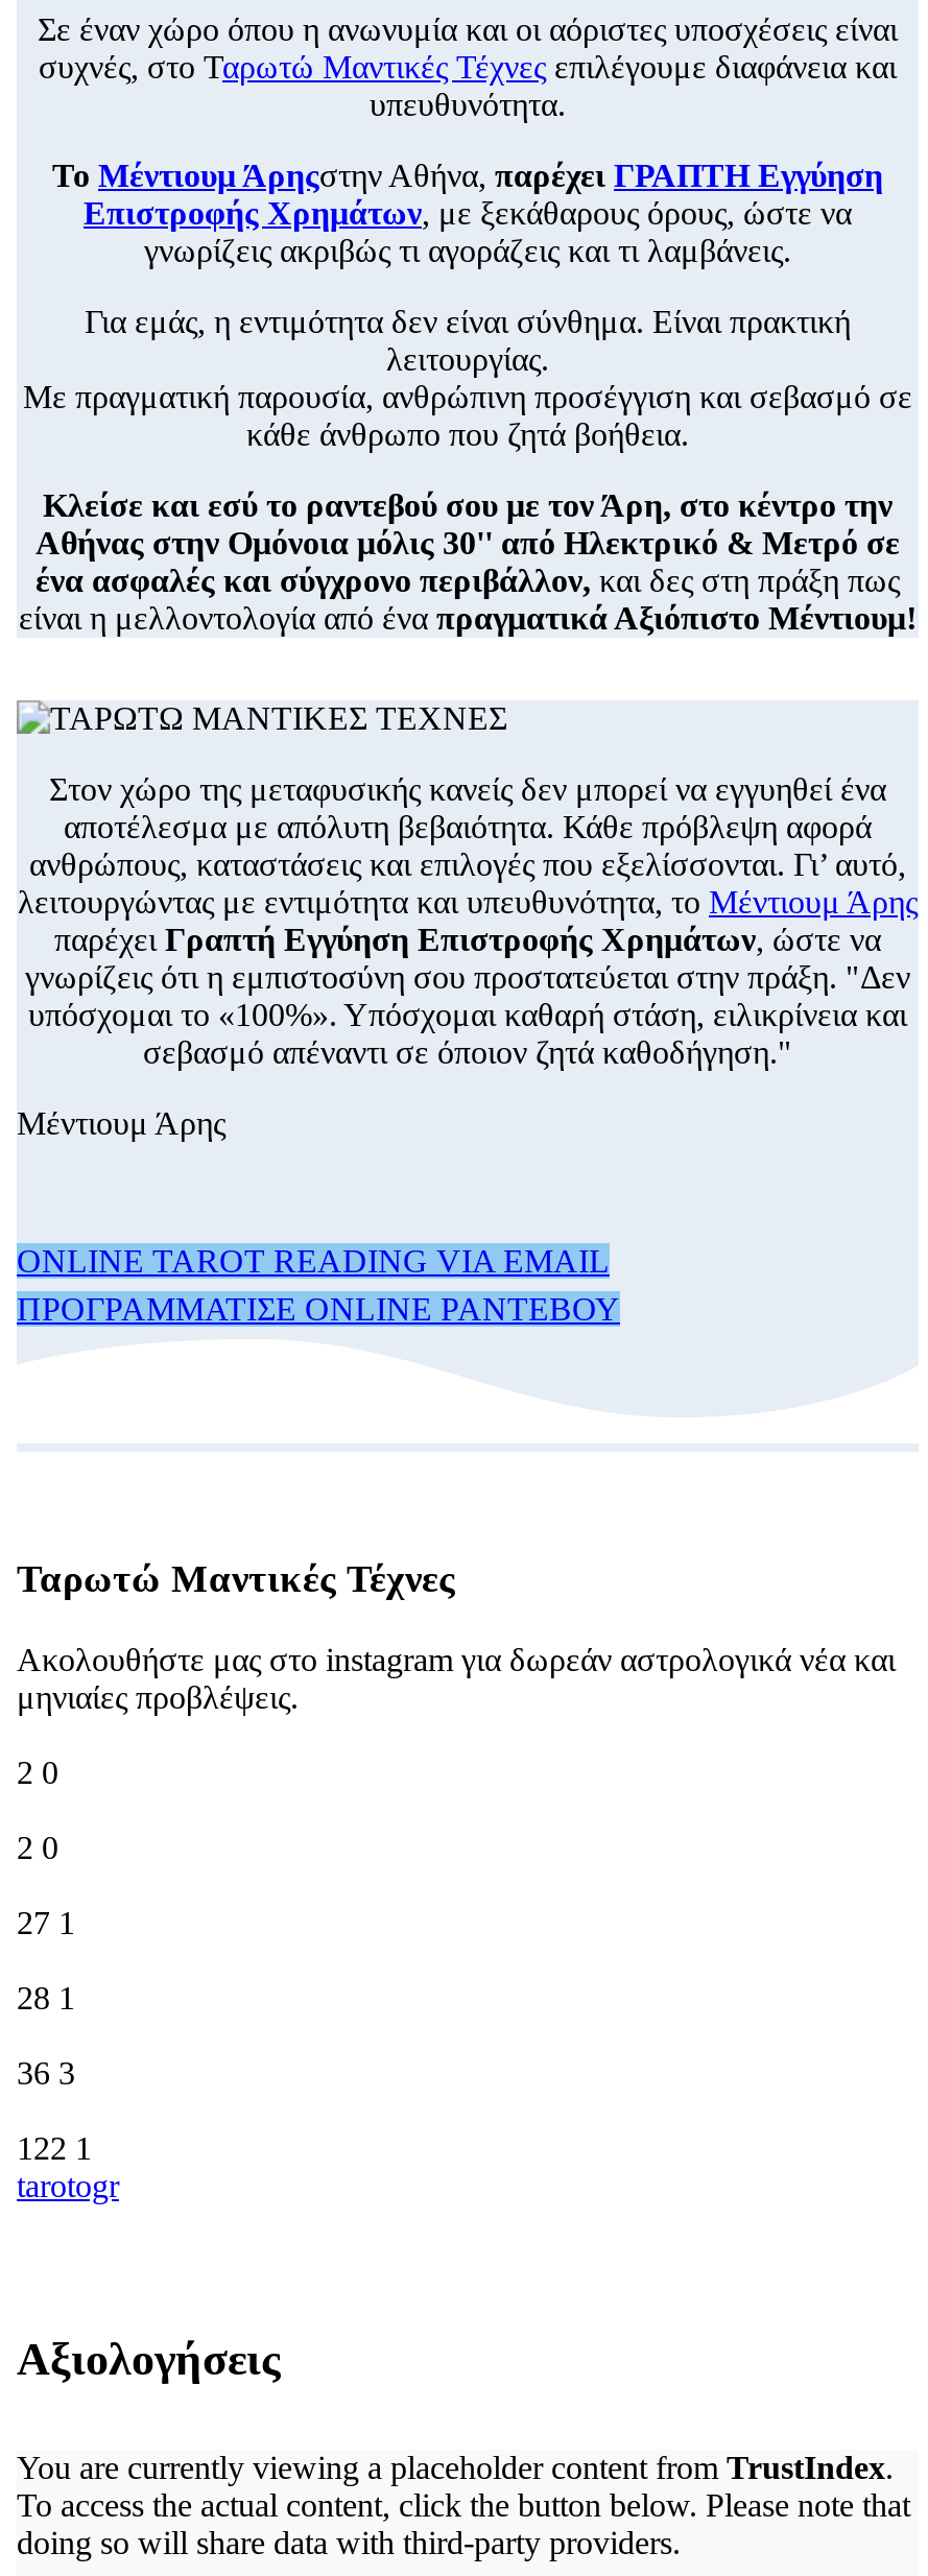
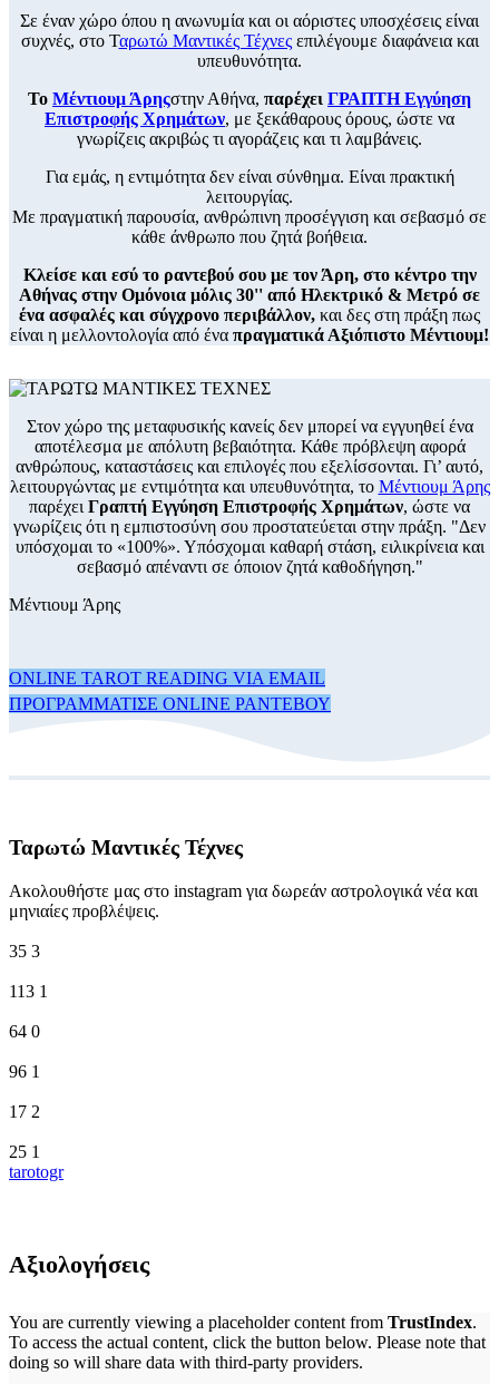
[17,1755,58,1790] 2 0 -> [9,942,40,961] 35 3
[17,1830,58,1865] 2 0 -> [9,982,48,1001] 113 1
[17,1905,75,1941] 27 1 -> [9,1022,40,1041] 64 0
[17,1980,75,2016] 28 1 -> [9,1062,40,1081] 96 1
[17,2055,75,2091] 36 3 -> [9,1102,40,1121] 17 2
[17,2131,92,2166] 122 1 -> [9,1142,40,1161] 25 1

